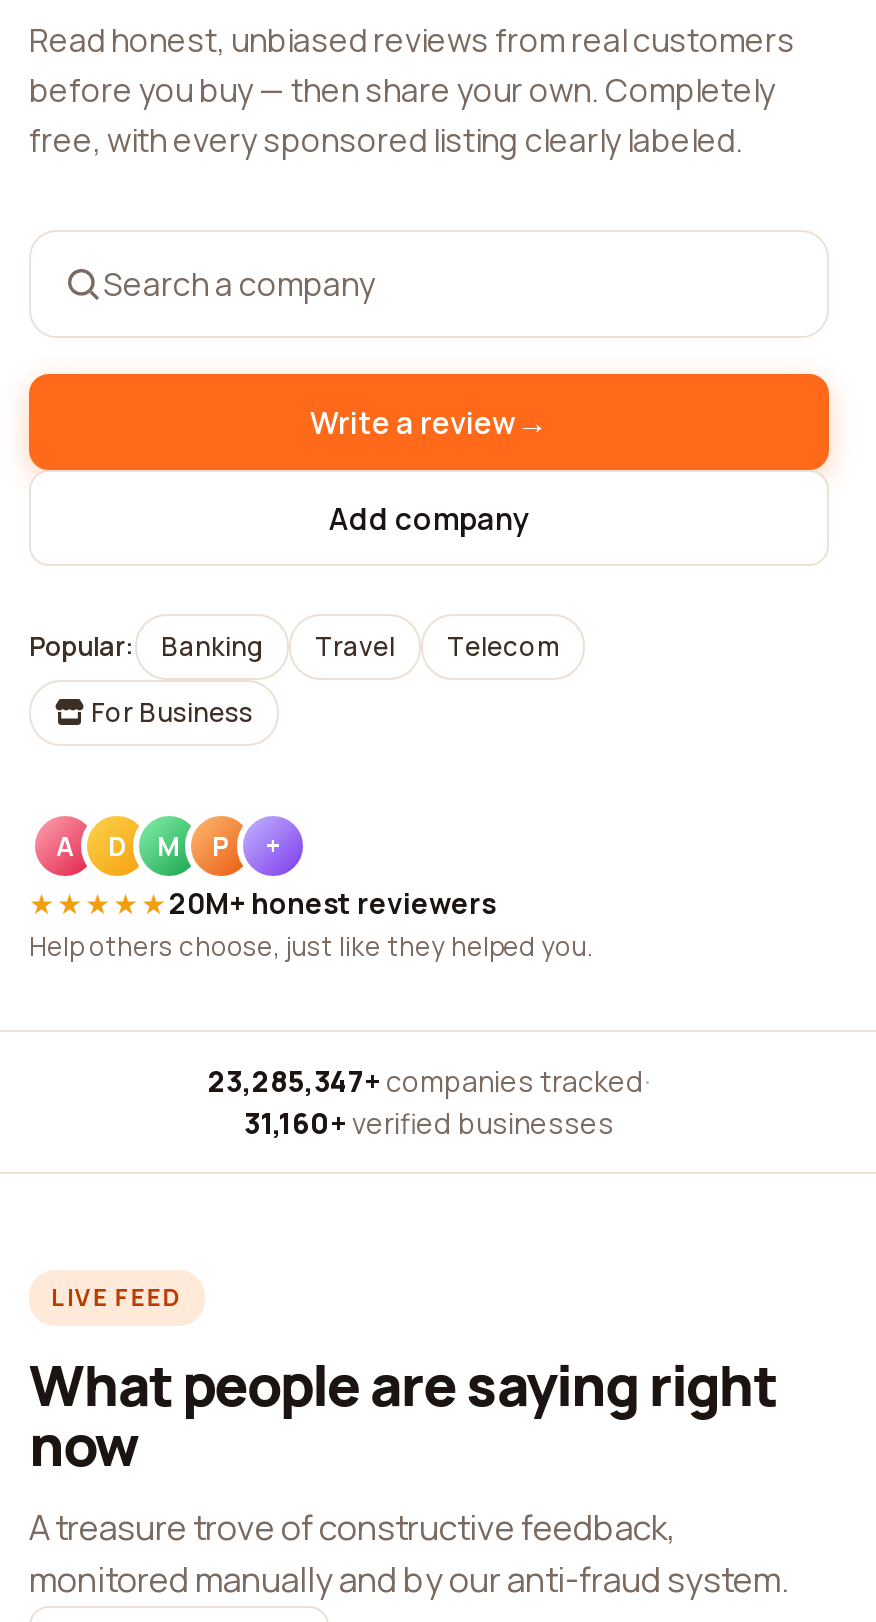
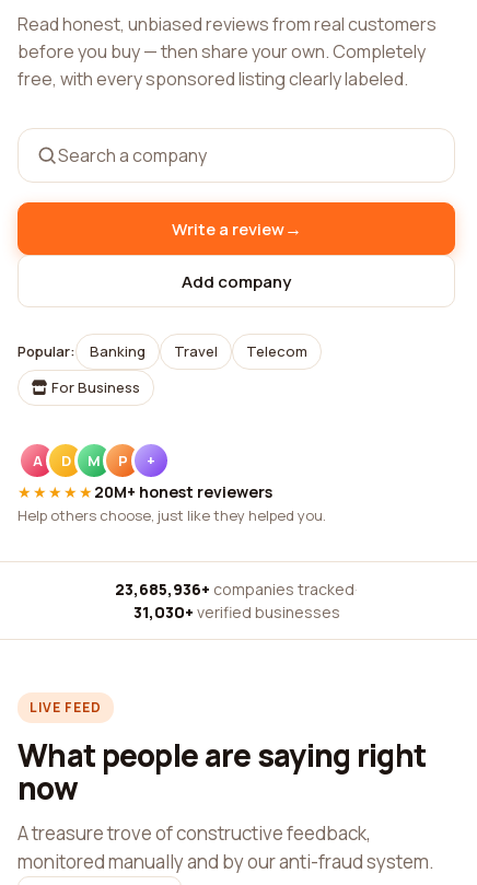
[208,1062,650,1100] 23,285,347+ companies tracked · -> [115,579,358,599] 23,685,936+ companies tracked ·
[244,1104,614,1142] 31,160+ verified businesses -> [133,602,340,622] 31,030+ verified businesses

